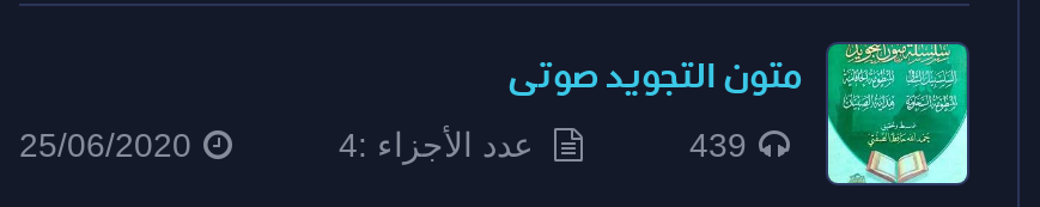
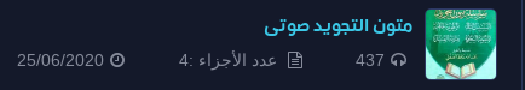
[689,126,747,164] 439 -> [356,50,385,70] 437

